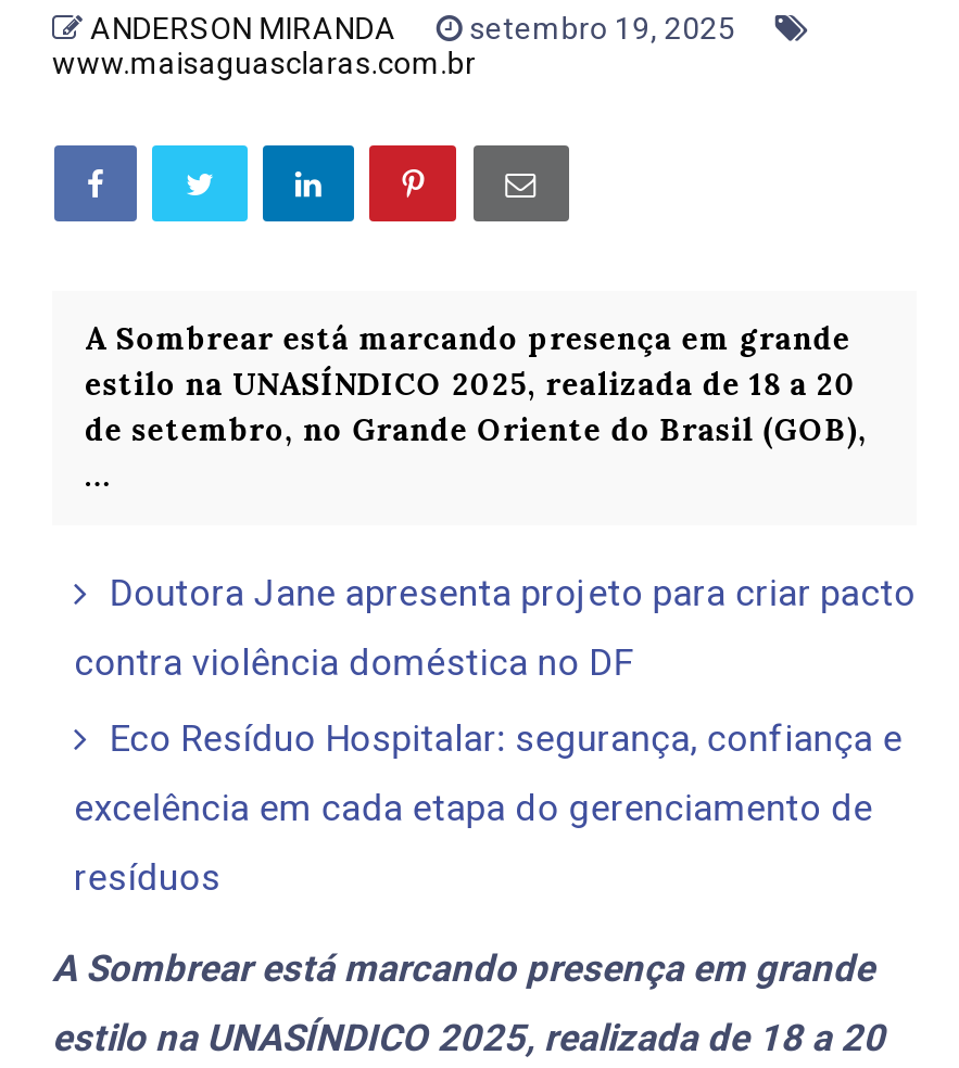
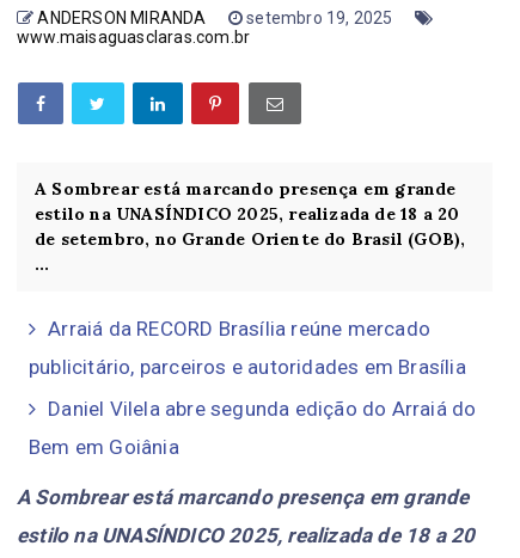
[74,570,916,898] Doutora Jane apresenta projeto para criar pacto | contra violência doméstica no DF | Eco Resíduo Hospitalar: segurança, confiança e | excelência em cada etapa do gerenciamento de | resíduos -> [29,316,476,458] Arraiá da RECORD Brasília reúne mercado | publicitário, parceiros e autoridades em Brasília | Daniel Vilela abre segunda edição do Arraiá do | Bem em Goiânia

